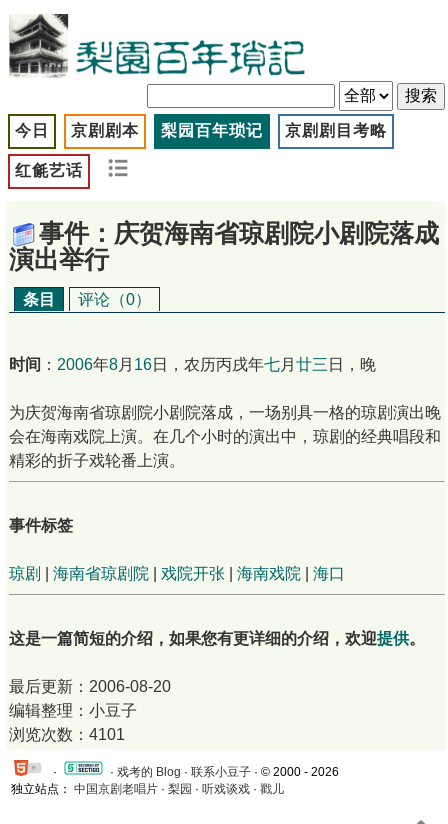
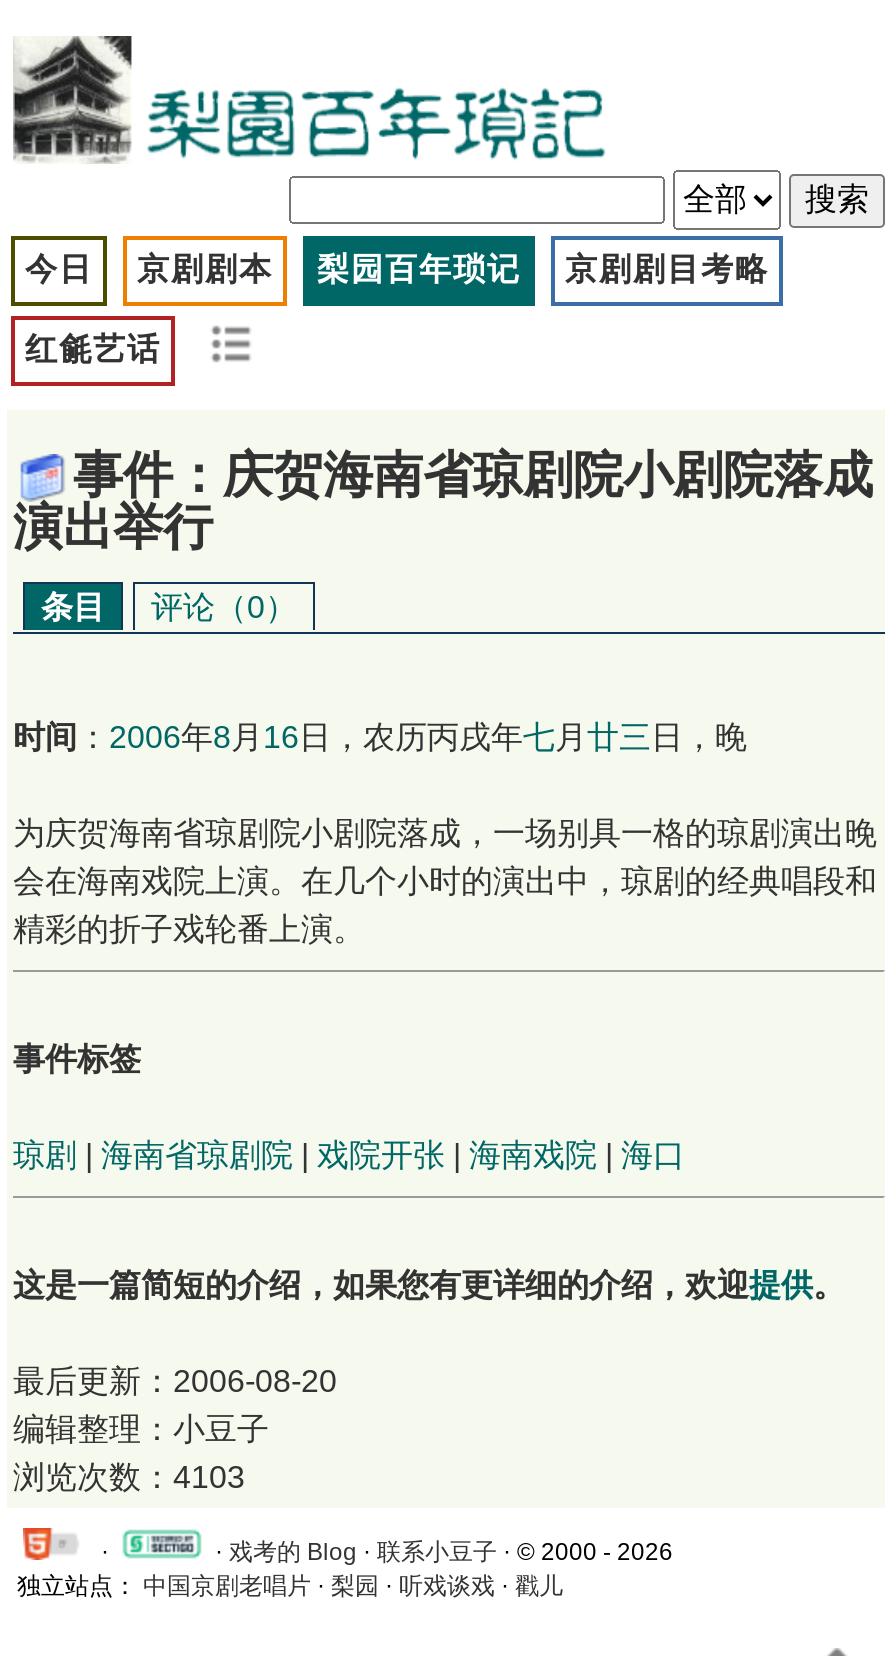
[9,726,125,743] 浏览次数：4101 -> [13,1460,245,1494] 浏览次数：4103

